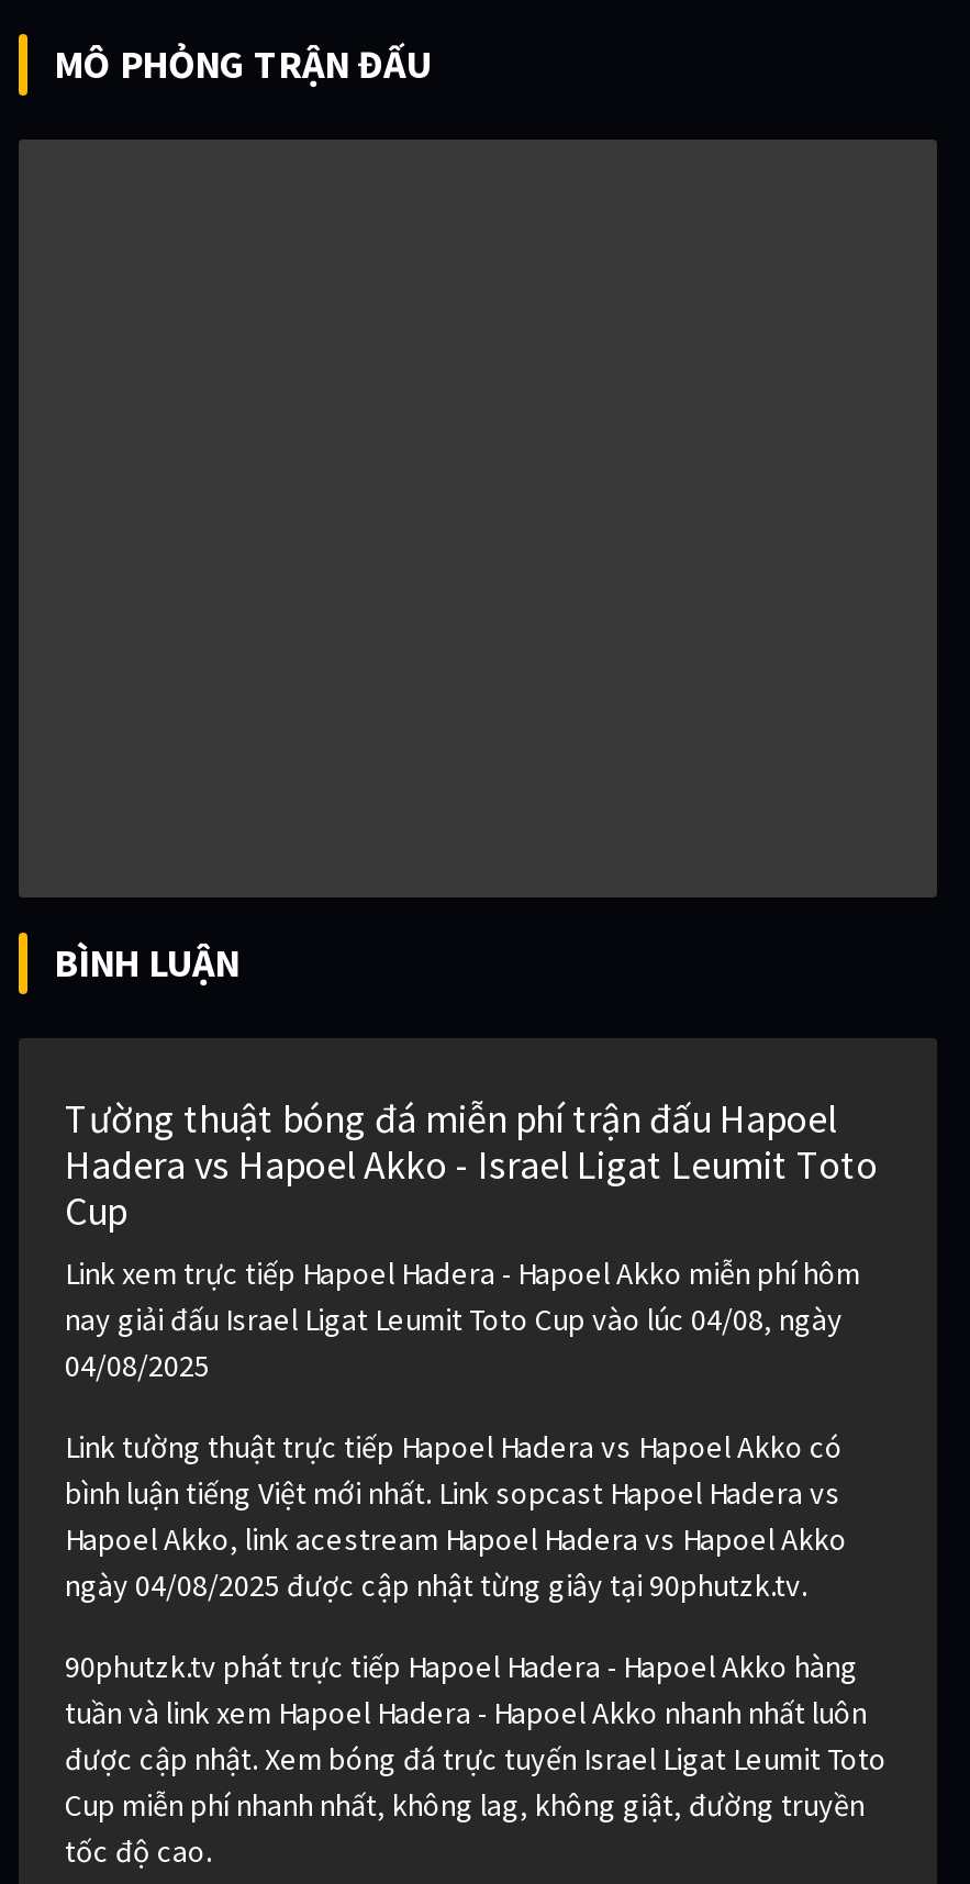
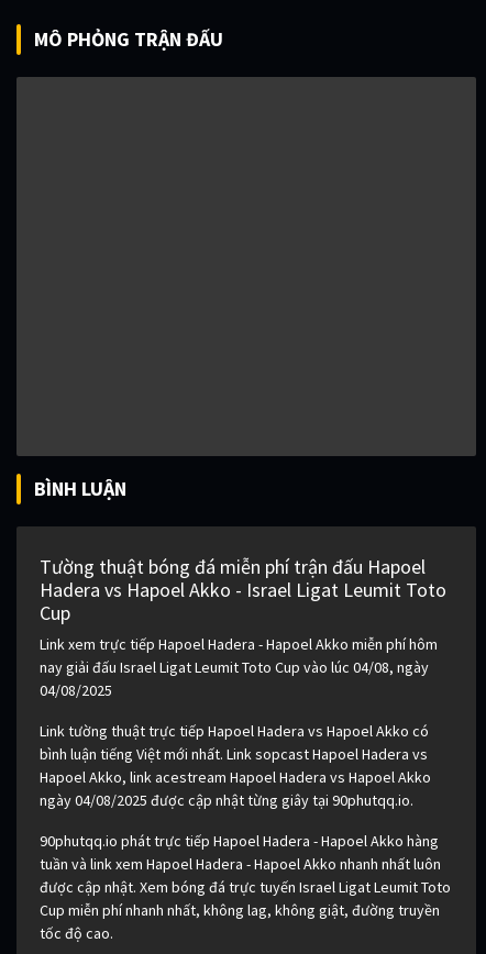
[65,1566,807,1606] ngày 04/08/2025 được cập nhật từng giây tại 90phutzk.tv. -> [40,791,413,810] ngày 04/08/2025 được cập nhật từng giây tại 90phutqq.io.
[65,1648,858,1687] 90phutzk.tv phát trực tiếp Hapoel Hadera - Hapoel Akko hàng -> [40,831,439,851] 90phutqq.io phát trực tiếp Hapoel Hadera - Hapoel Akko hàng

